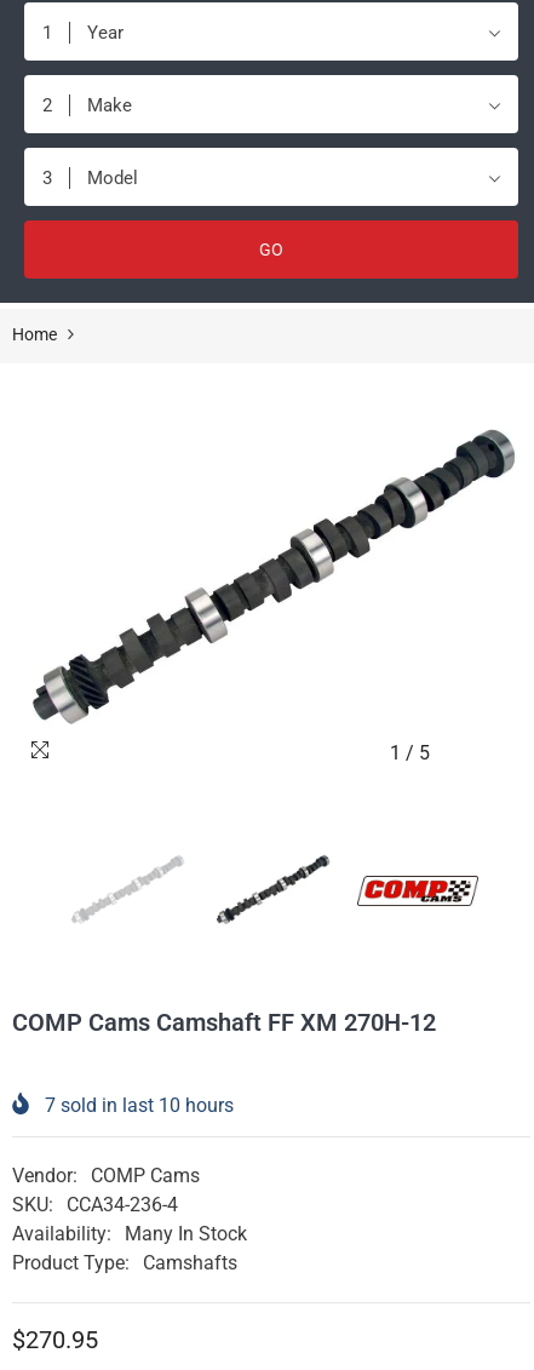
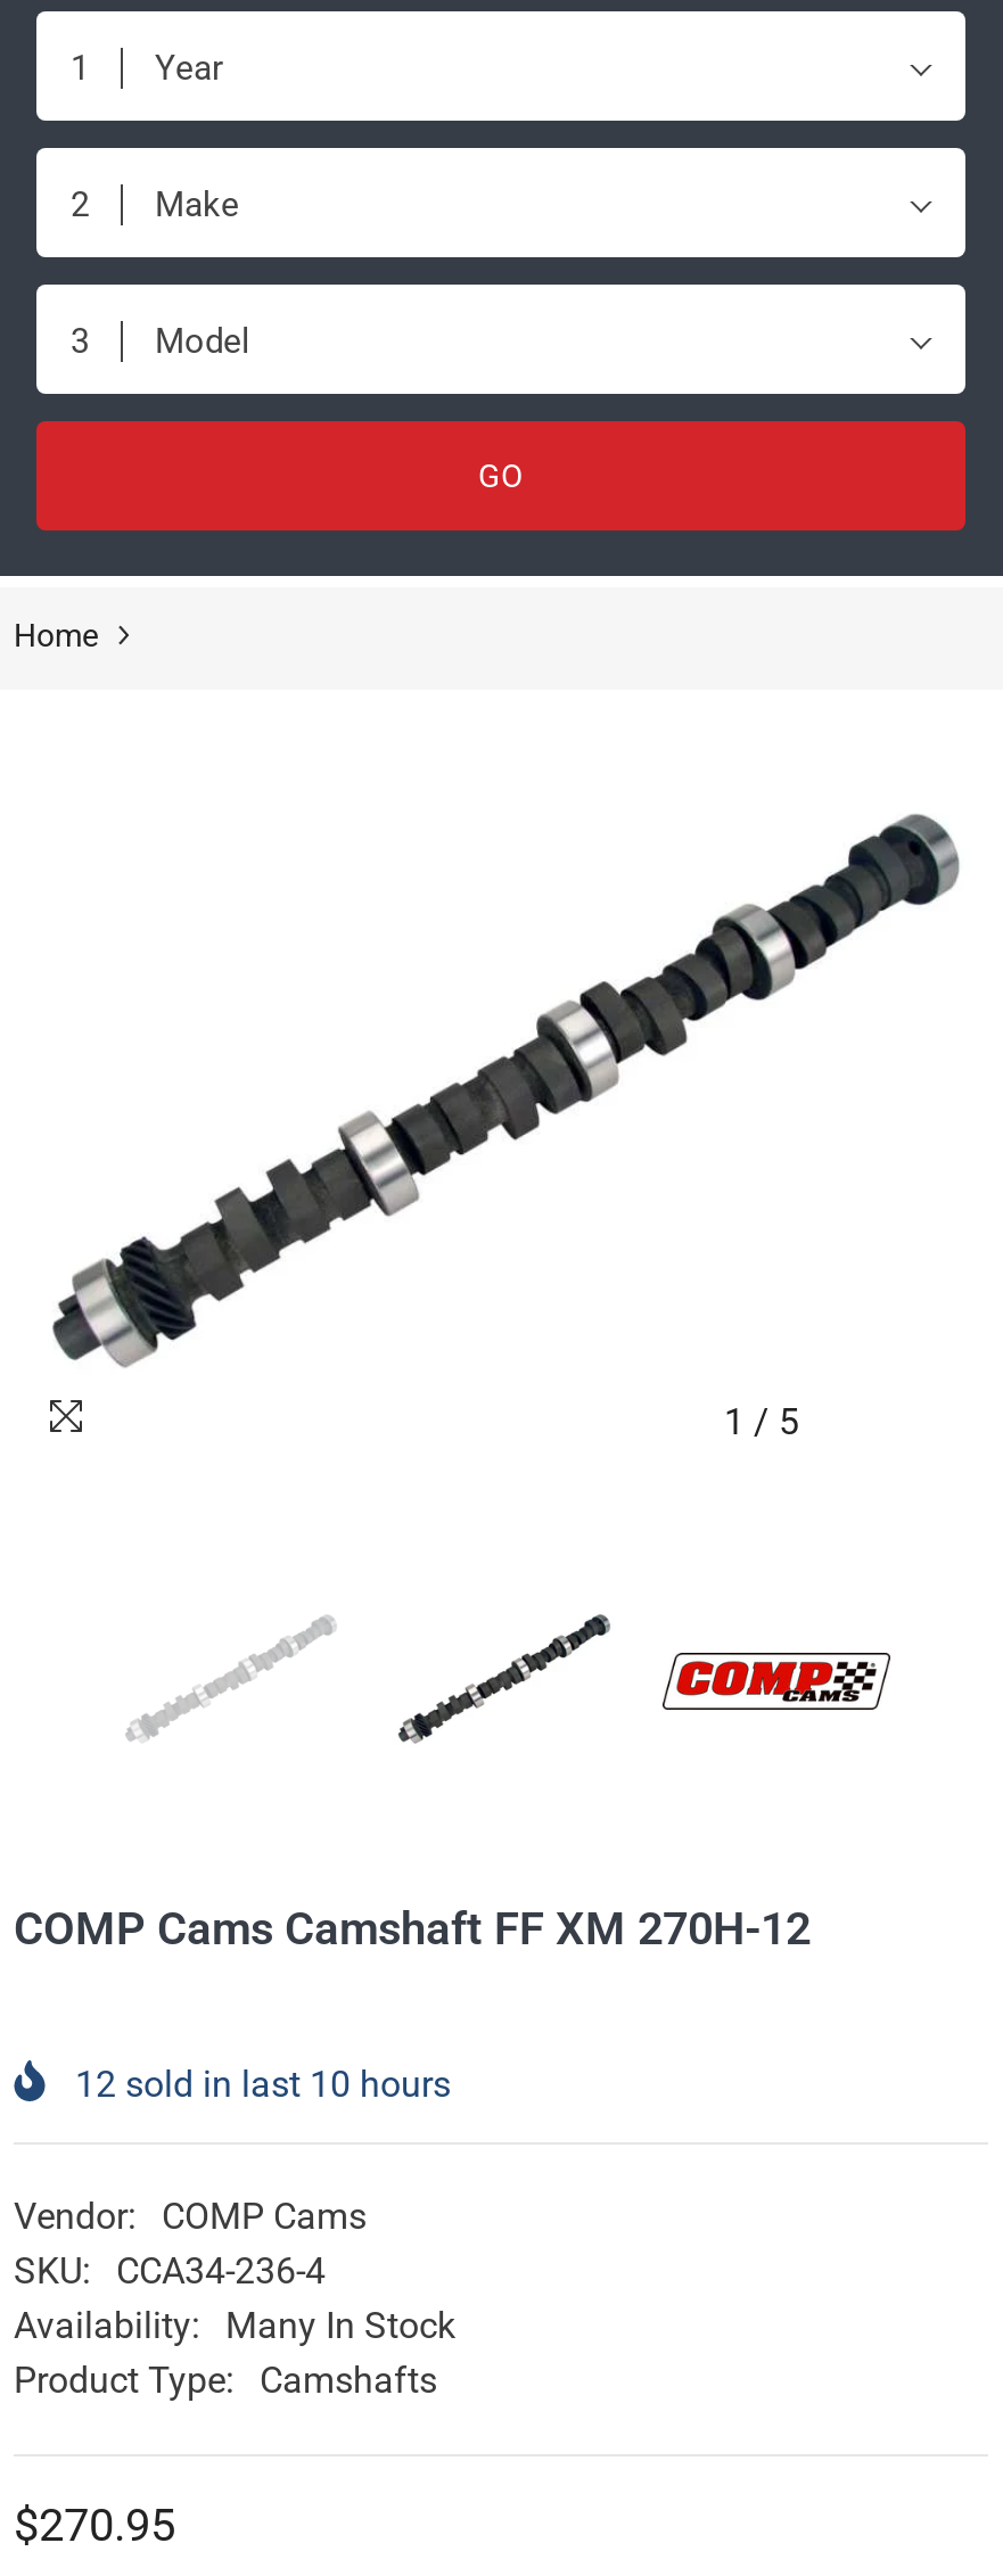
[45,1094,234,1117] 7 sold in last 10 hours -> [75,2062,451,2105] 12 sold in last 10 hours

